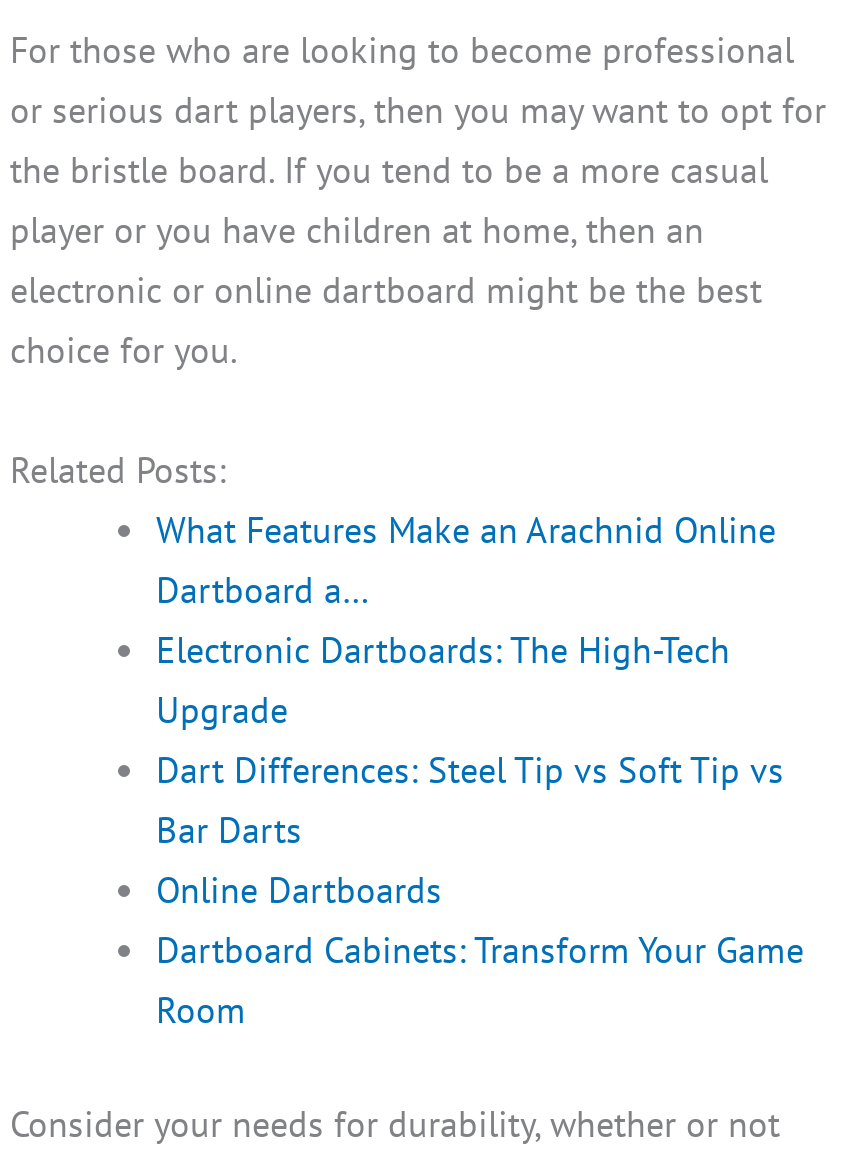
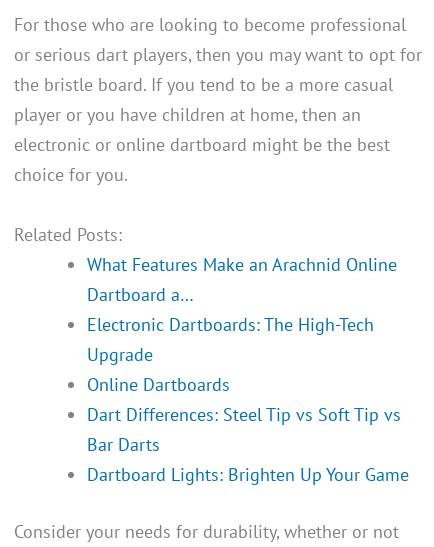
moved [156,744,784,852] -> [87,402,401,456]: Dart Differences: Steel Tip vs Soft Tip vs | Bar Darts
moved [156,864,442,912] -> [87,372,230,396]: Online Dartboards
[156,924,804,1032] Dartboard Cabinets: Transform Your Game | Room -> [87,462,409,486] Dartboard Lights: Brighten Up Your Game

